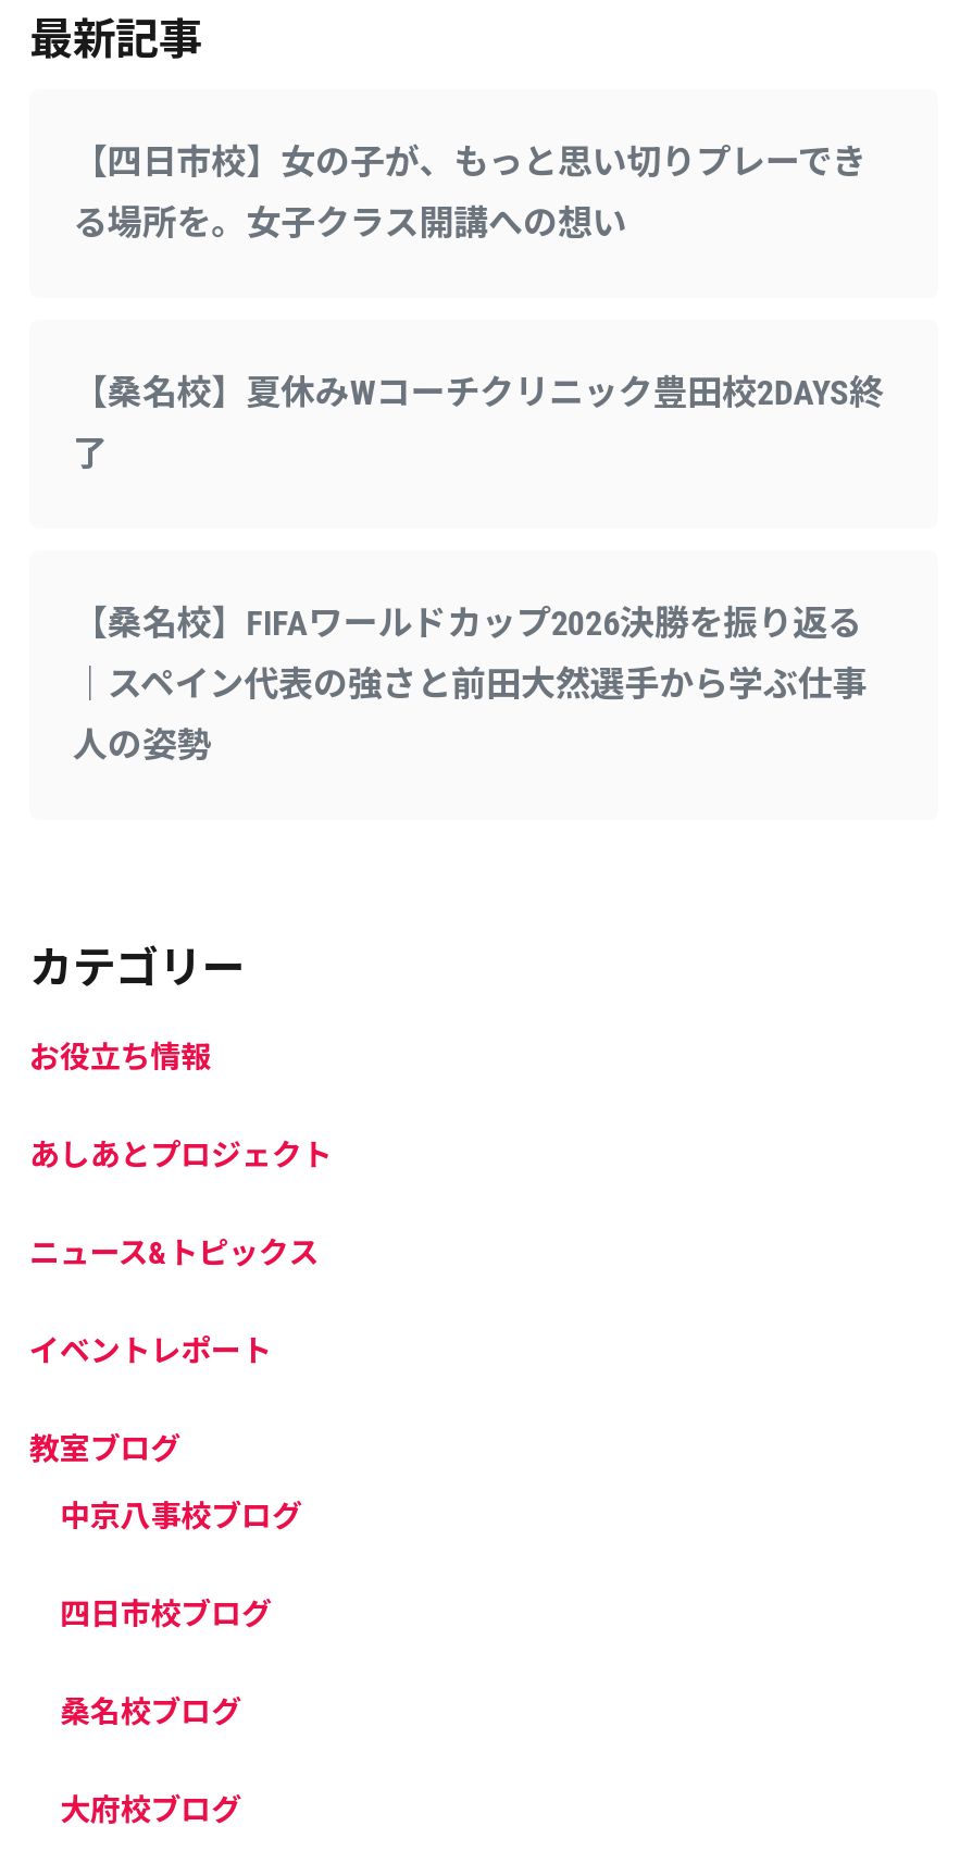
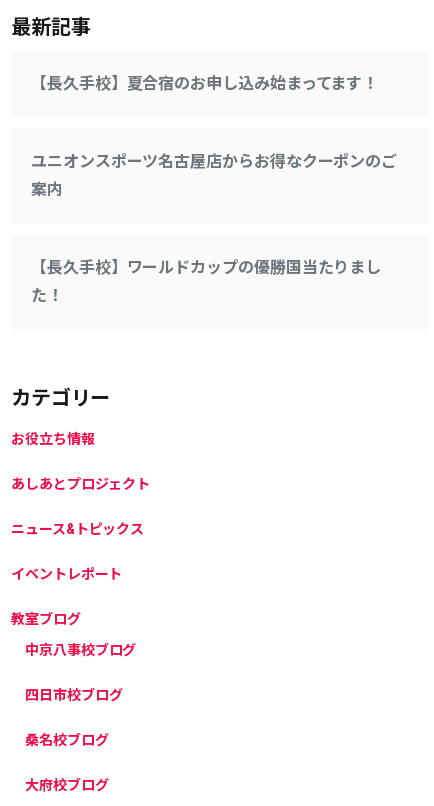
[73,141,867,243] 【四日市校】女の子が、もっと思い切りプレーでき | る場所を。女子クラス開講への想い -> [31,74,378,93] 【長久手校】夏合宿のお申し込み始まってます！
[73,372,884,474] 【桑名校】夏休みWコーチクリニック豊田校2DAYS終 | 了 -> [31,152,397,199] ユニオンスポーツ名古屋店からお得なクーポンのご | 案内
[73,602,867,765] 【桑名校】FIFAワールドカップ2026決勝を振り返る | ｜スペイン代表の強さと前田大然選手から学ぶ仕事 | 人の姿勢 -> [31,258,381,305] 【長久手校】ワールドカップの優勝国当たりまし | た！

